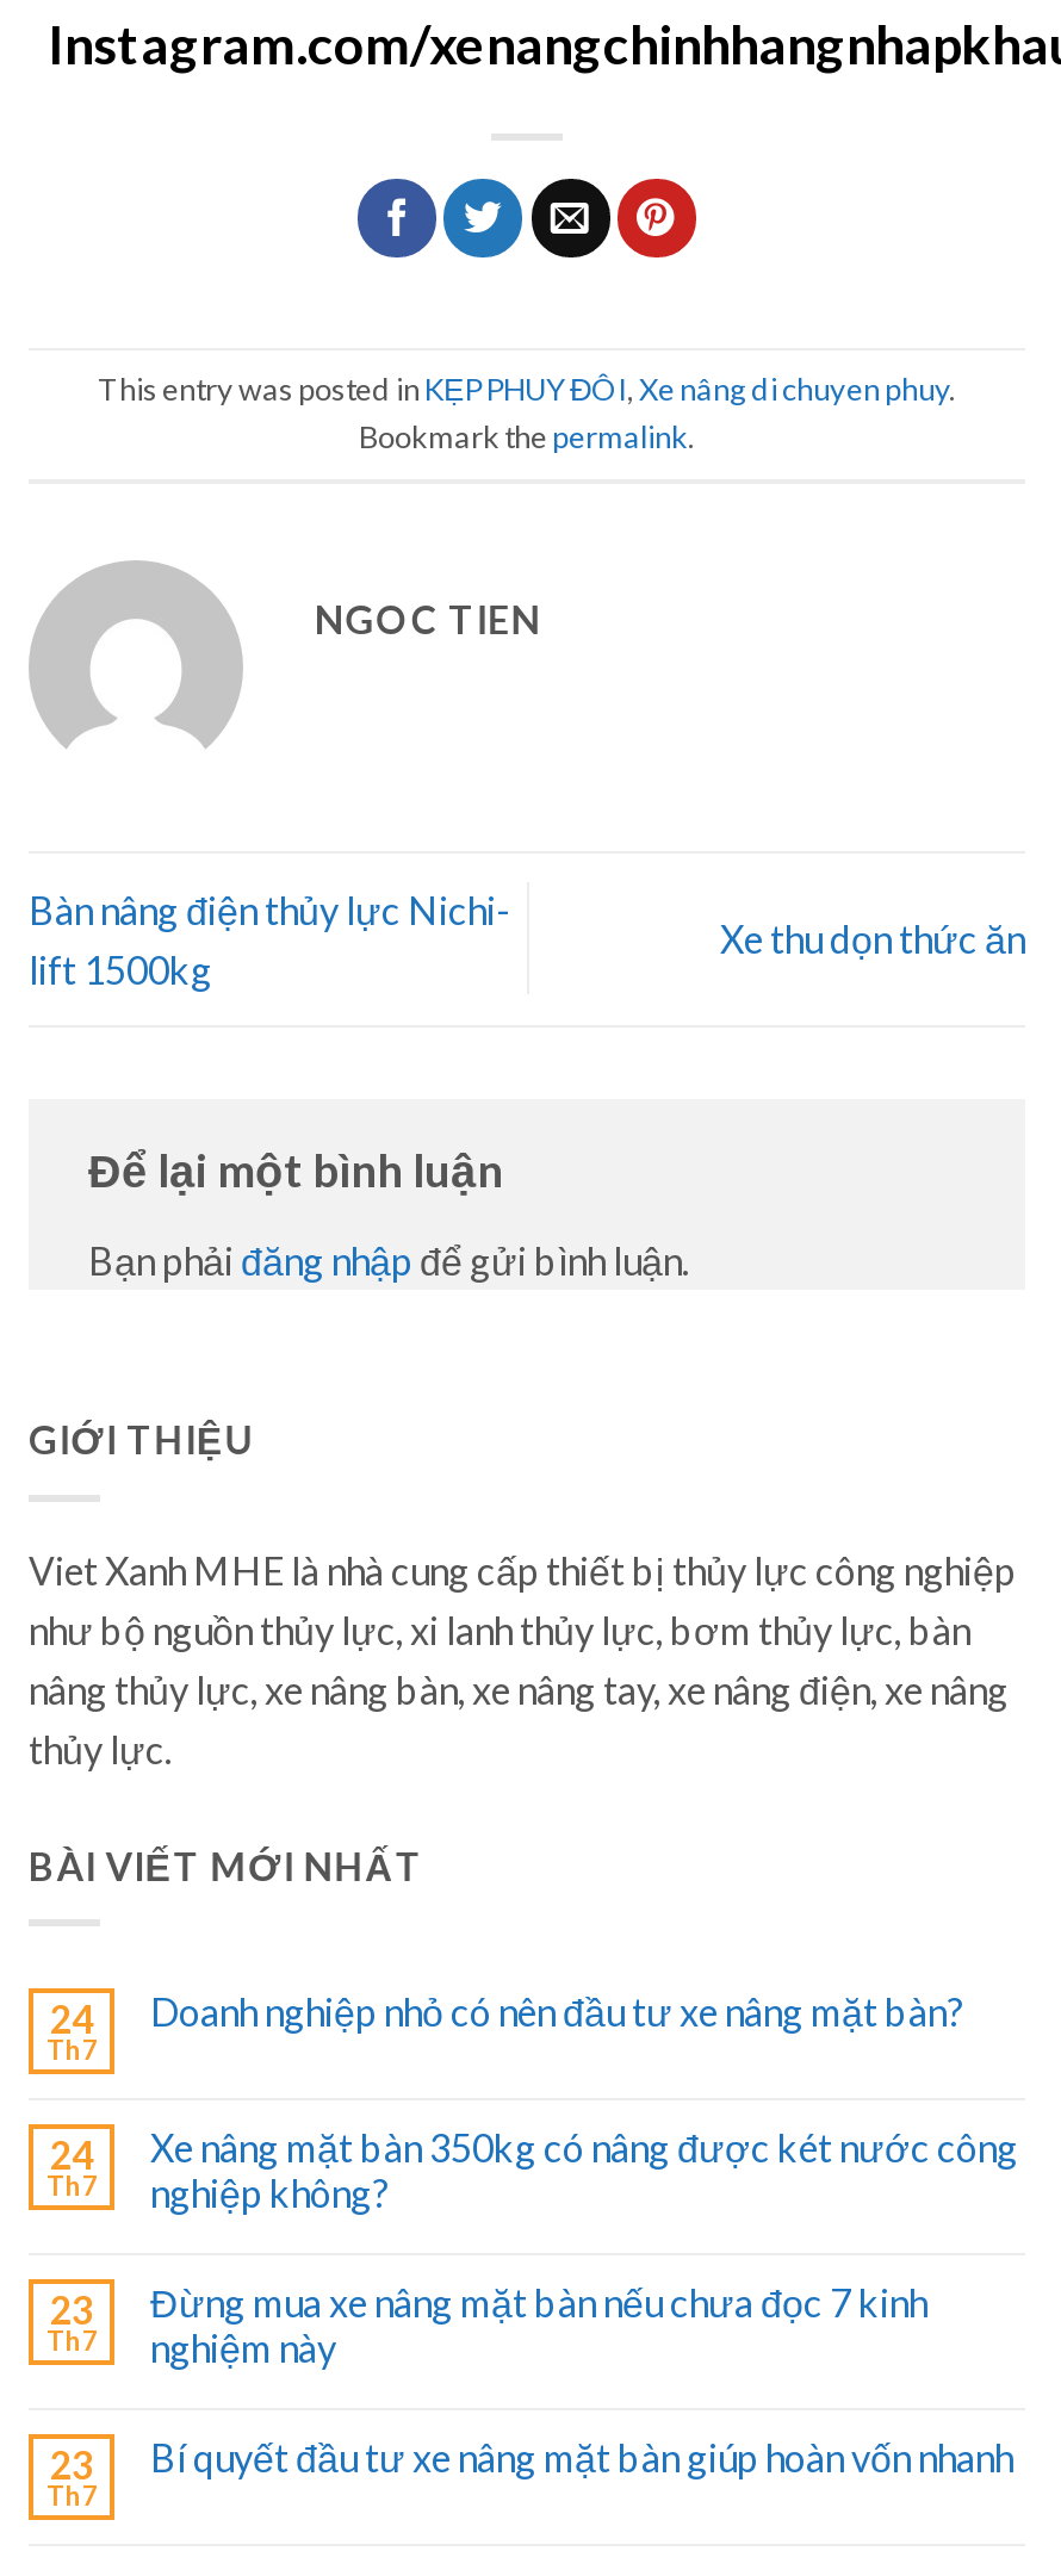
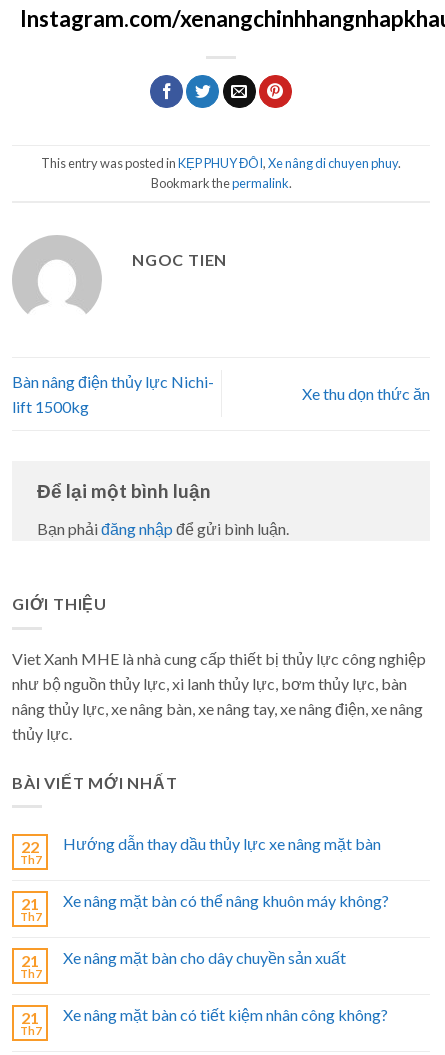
[50,1996,93,2042] 24 -> [21,837,39,856] 22
[150,1989,963,2035] Doanh nghiệp nhỏ có nên đầu tư xe nâng mặt bàn? -> [63,834,381,853] Hướng dẫn thay dầu thủy lực xe nâng mặt bàn
[50,2132,93,2178] 24 -> [21,894,39,913] 21
[150,2125,1018,2216] Xe nâng mặt bàn 350kg có nâng được két nước công | nghiệp không? -> [63,891,389,910] Xe nâng mặt bàn có thể nâng khuôn máy không?
[50,2287,93,2333] 23 -> [21,951,39,970] 21
[150,2280,927,2371] Đừng mua xe nâng mặt bàn nếu chưa đọc 7 kinh | nghiệm này -> [63,948,346,967] Xe nâng mặt bàn cho dây chuyền sản xuất
[50,2442,93,2488] 23 -> [21,1008,39,1027] 21
[150,2435,1013,2480] Bí quyết đầu tư xe nâng mặt bàn giúp hoàn vốn nhanh -> [63,1005,388,1024] Xe nâng mặt bàn có tiết kiệm nhân công không?

